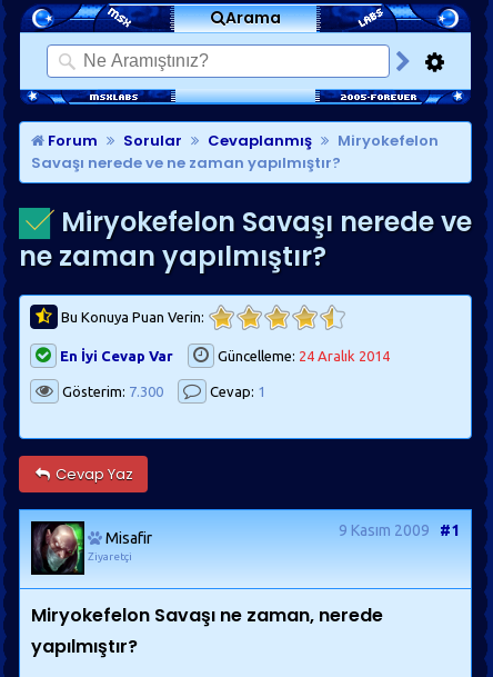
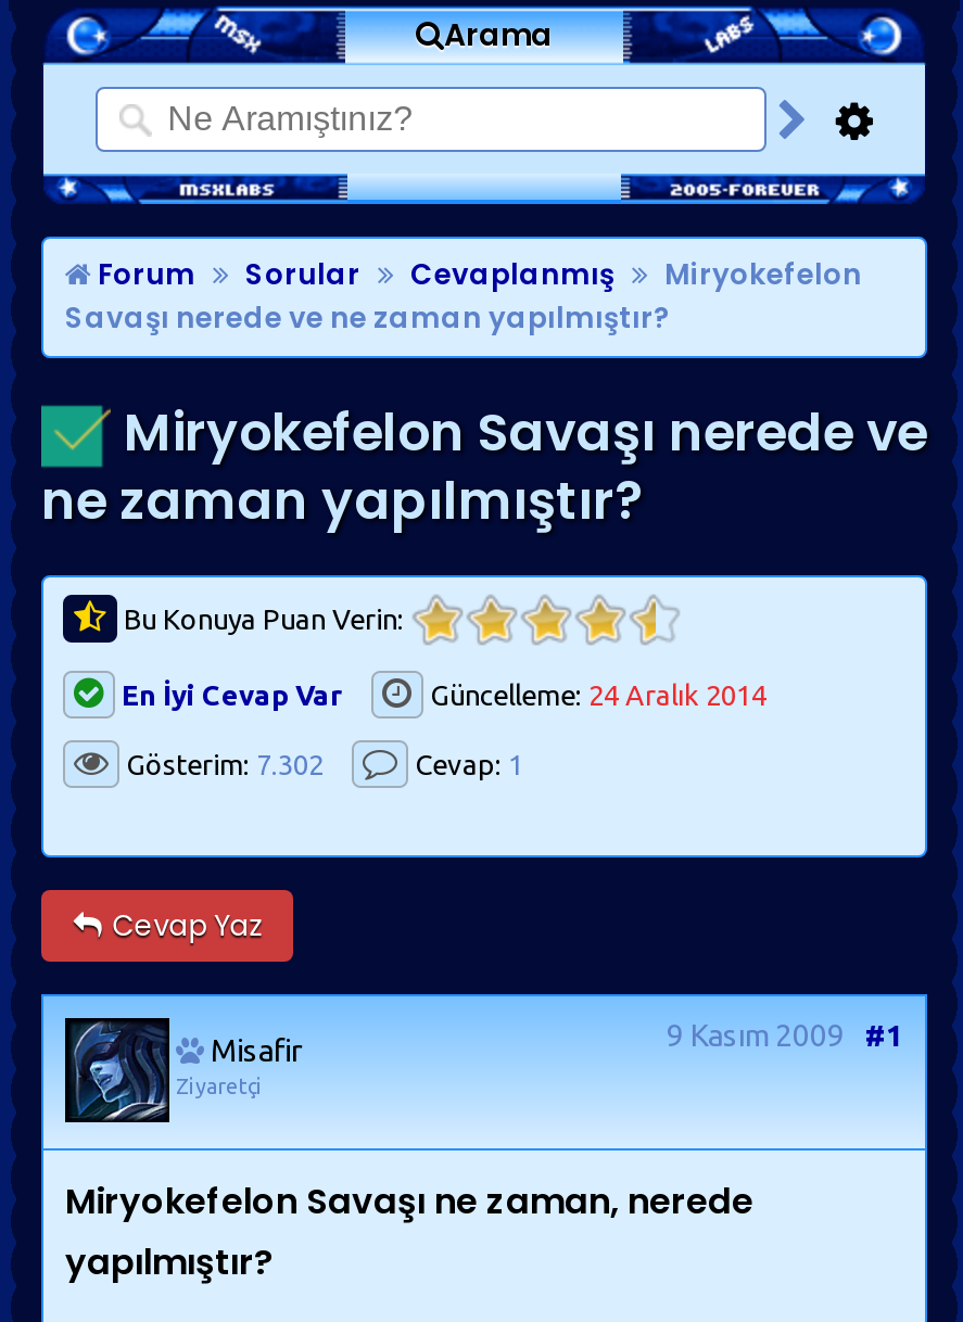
[59,384,163,399] Gösterim: 7.300 -> [119,749,324,779] Gösterim: 7.302
[37,522,84,574] [image] -> [76,1020,169,1118] [image]

